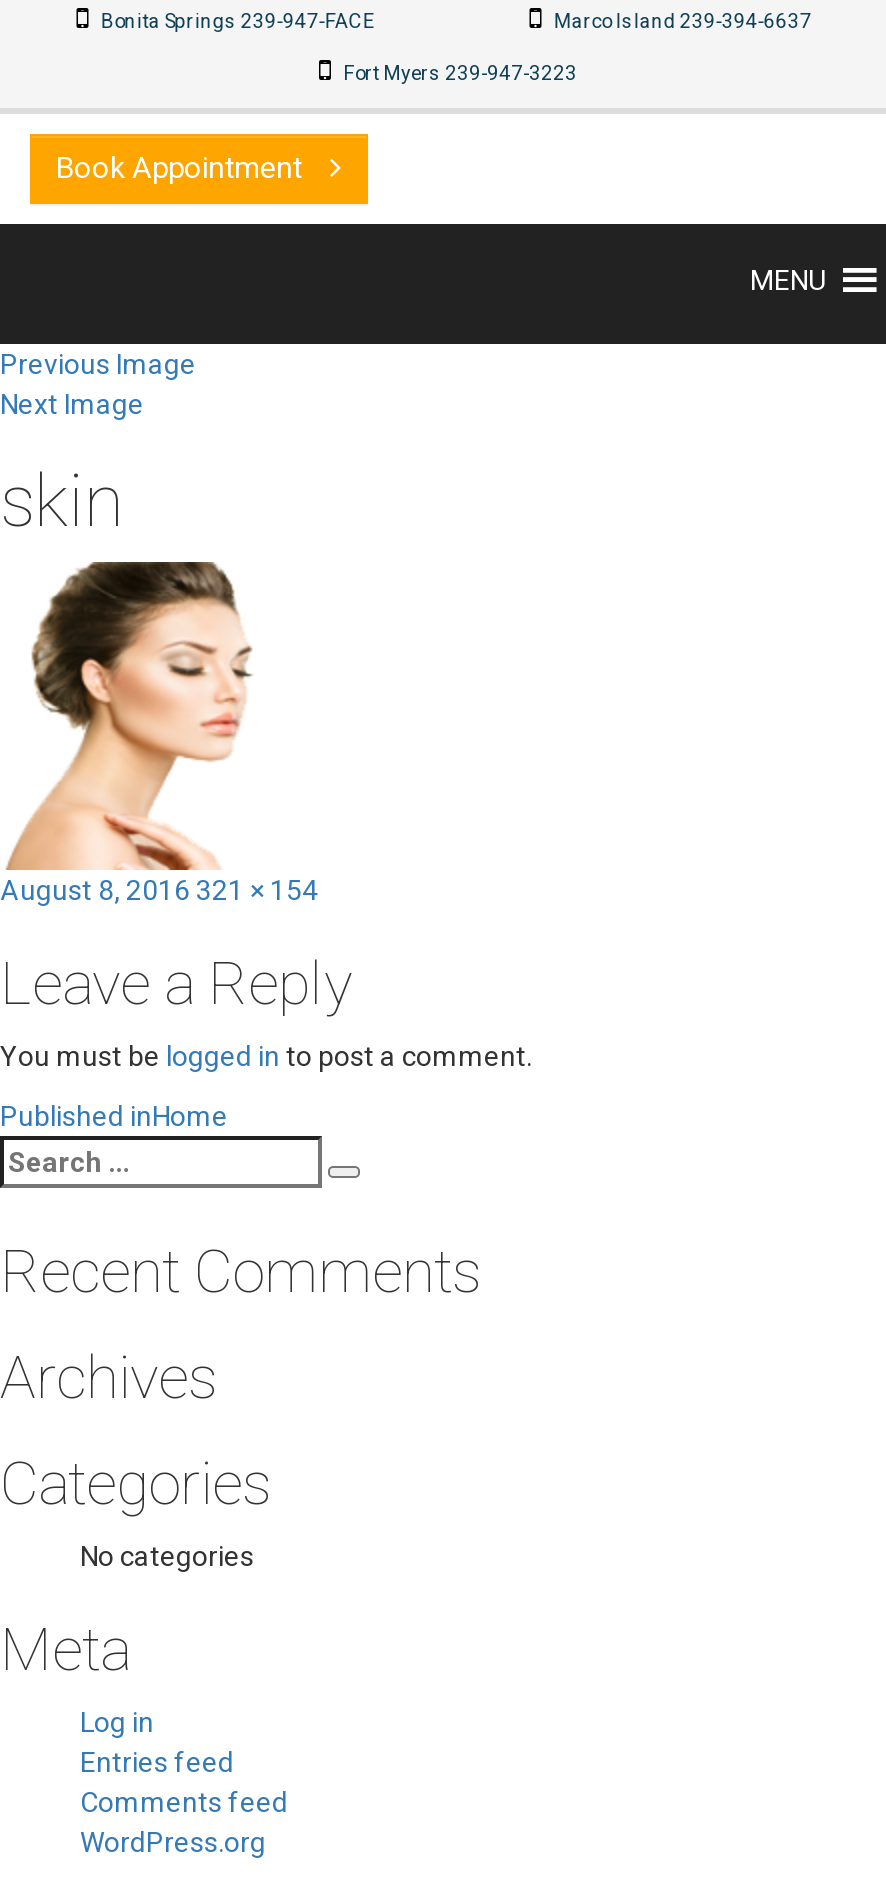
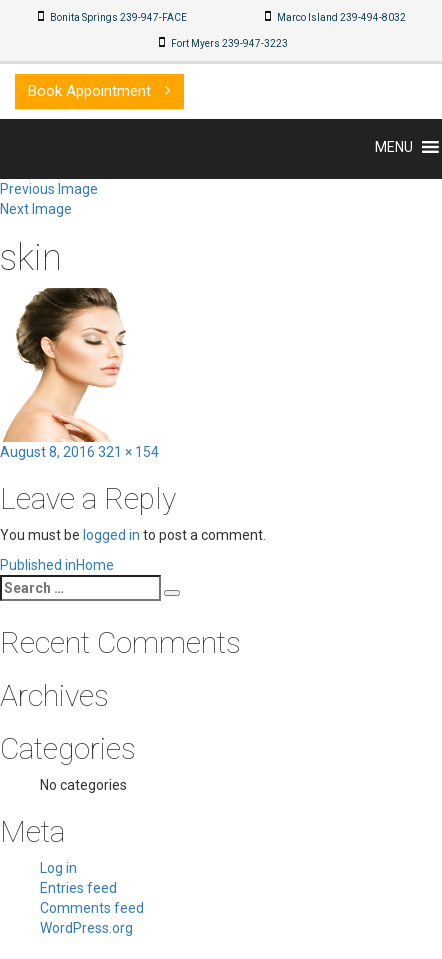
[550,10,812,32] Marco Island 239-394-6637 -> [275,12,406,23] Marco Island 239-494-8032

